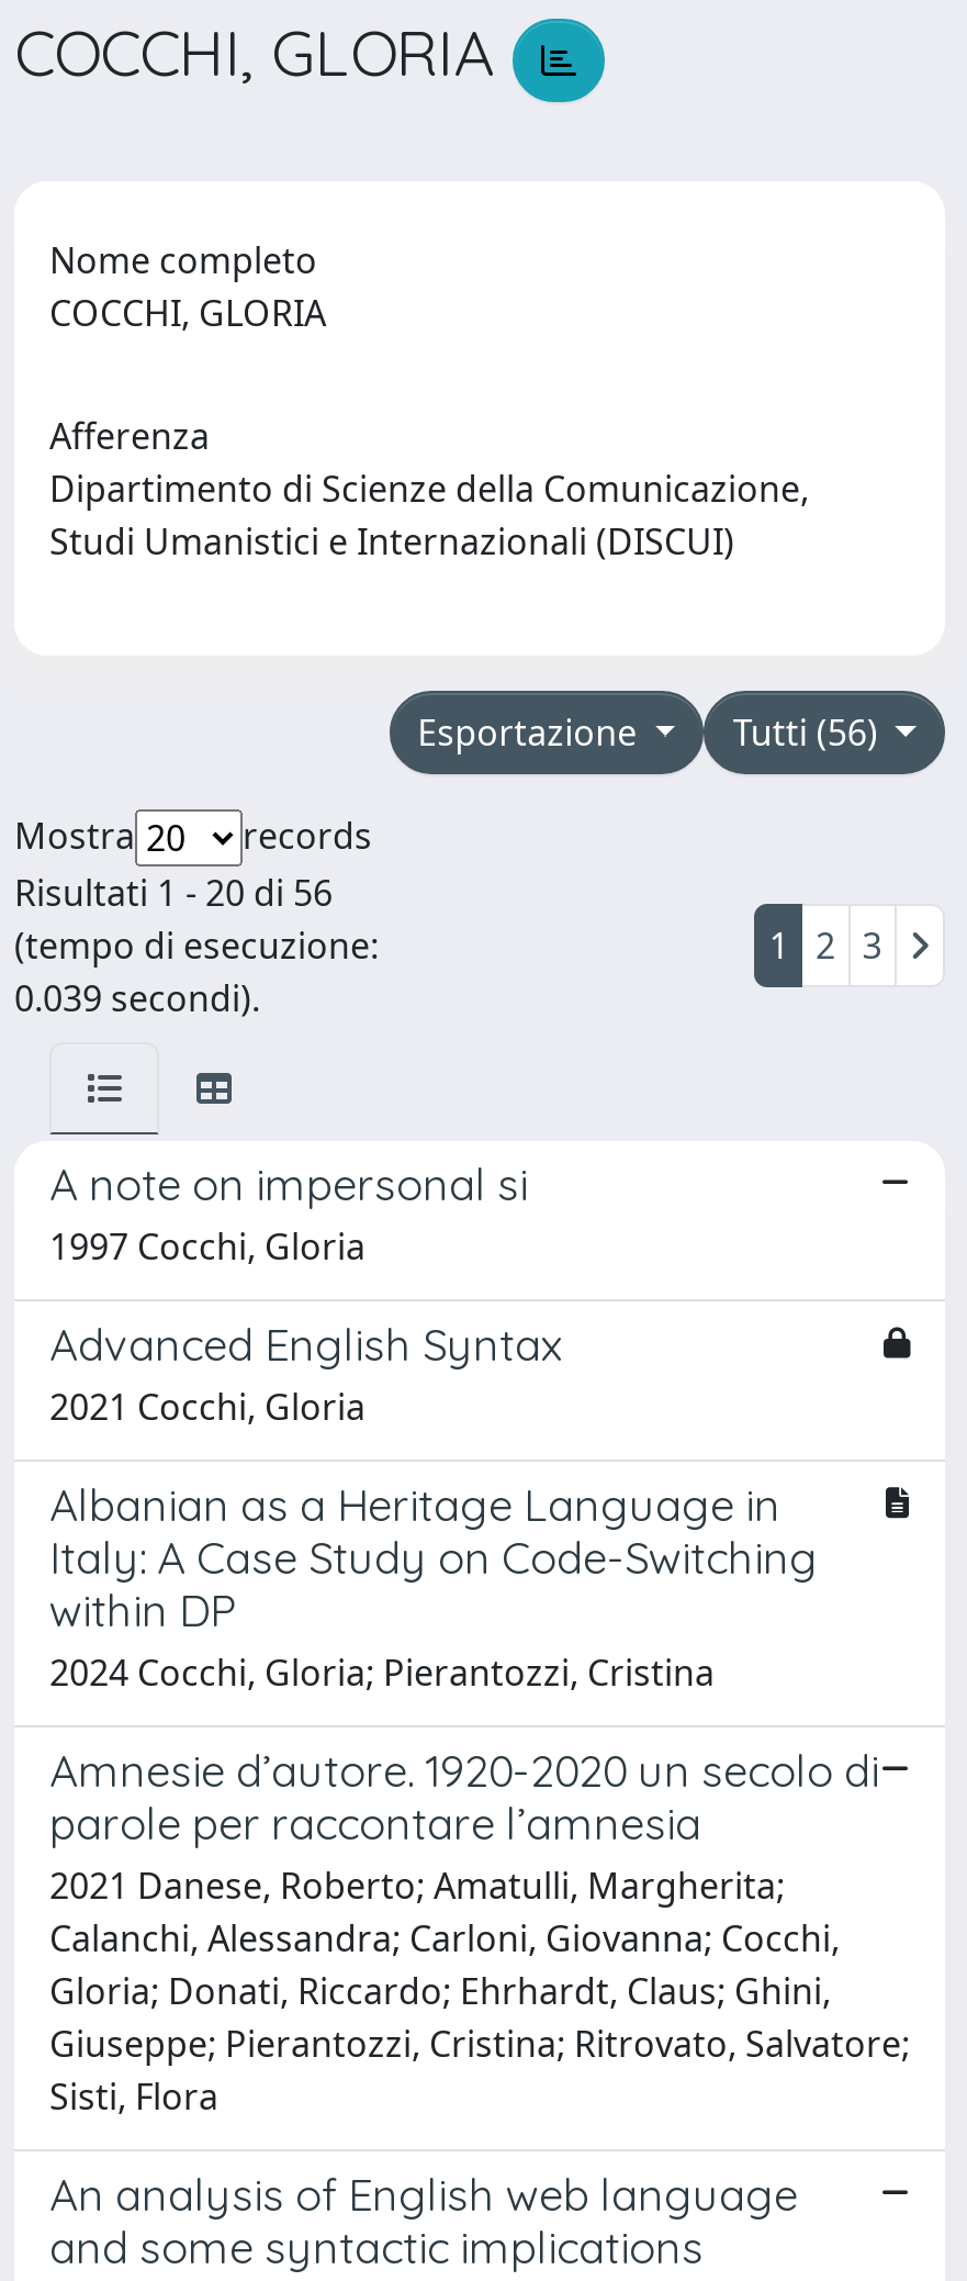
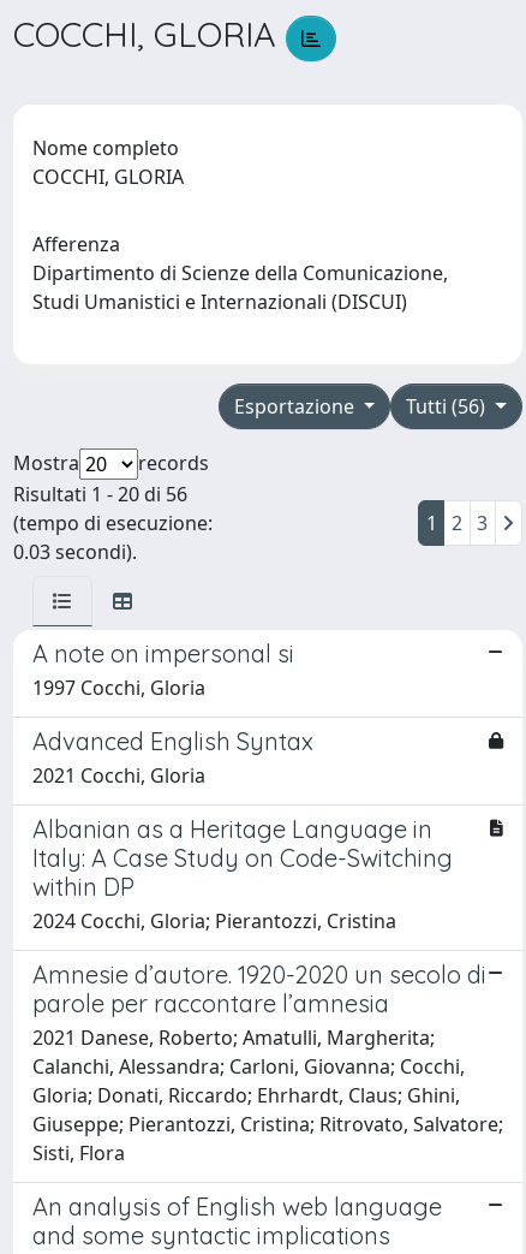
[14,974,260,1022] 0.039 secondi). -> [13,538,137,565] 0.03 secondi).

